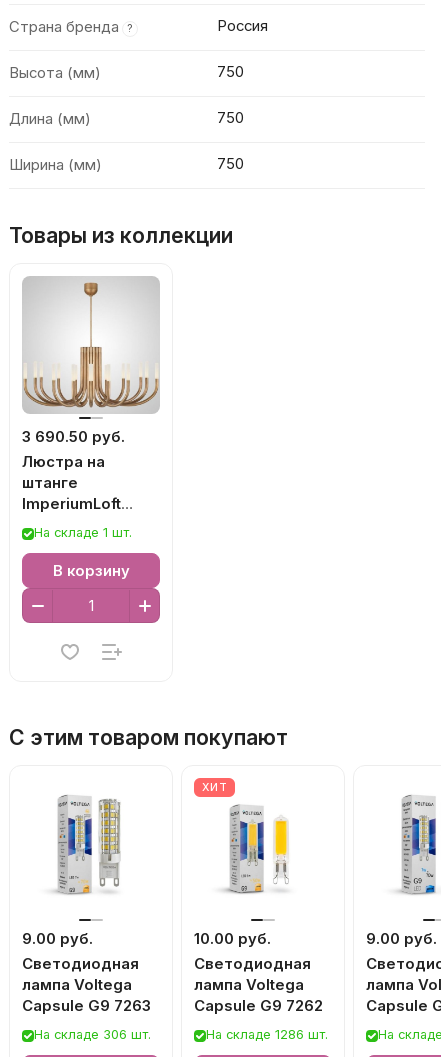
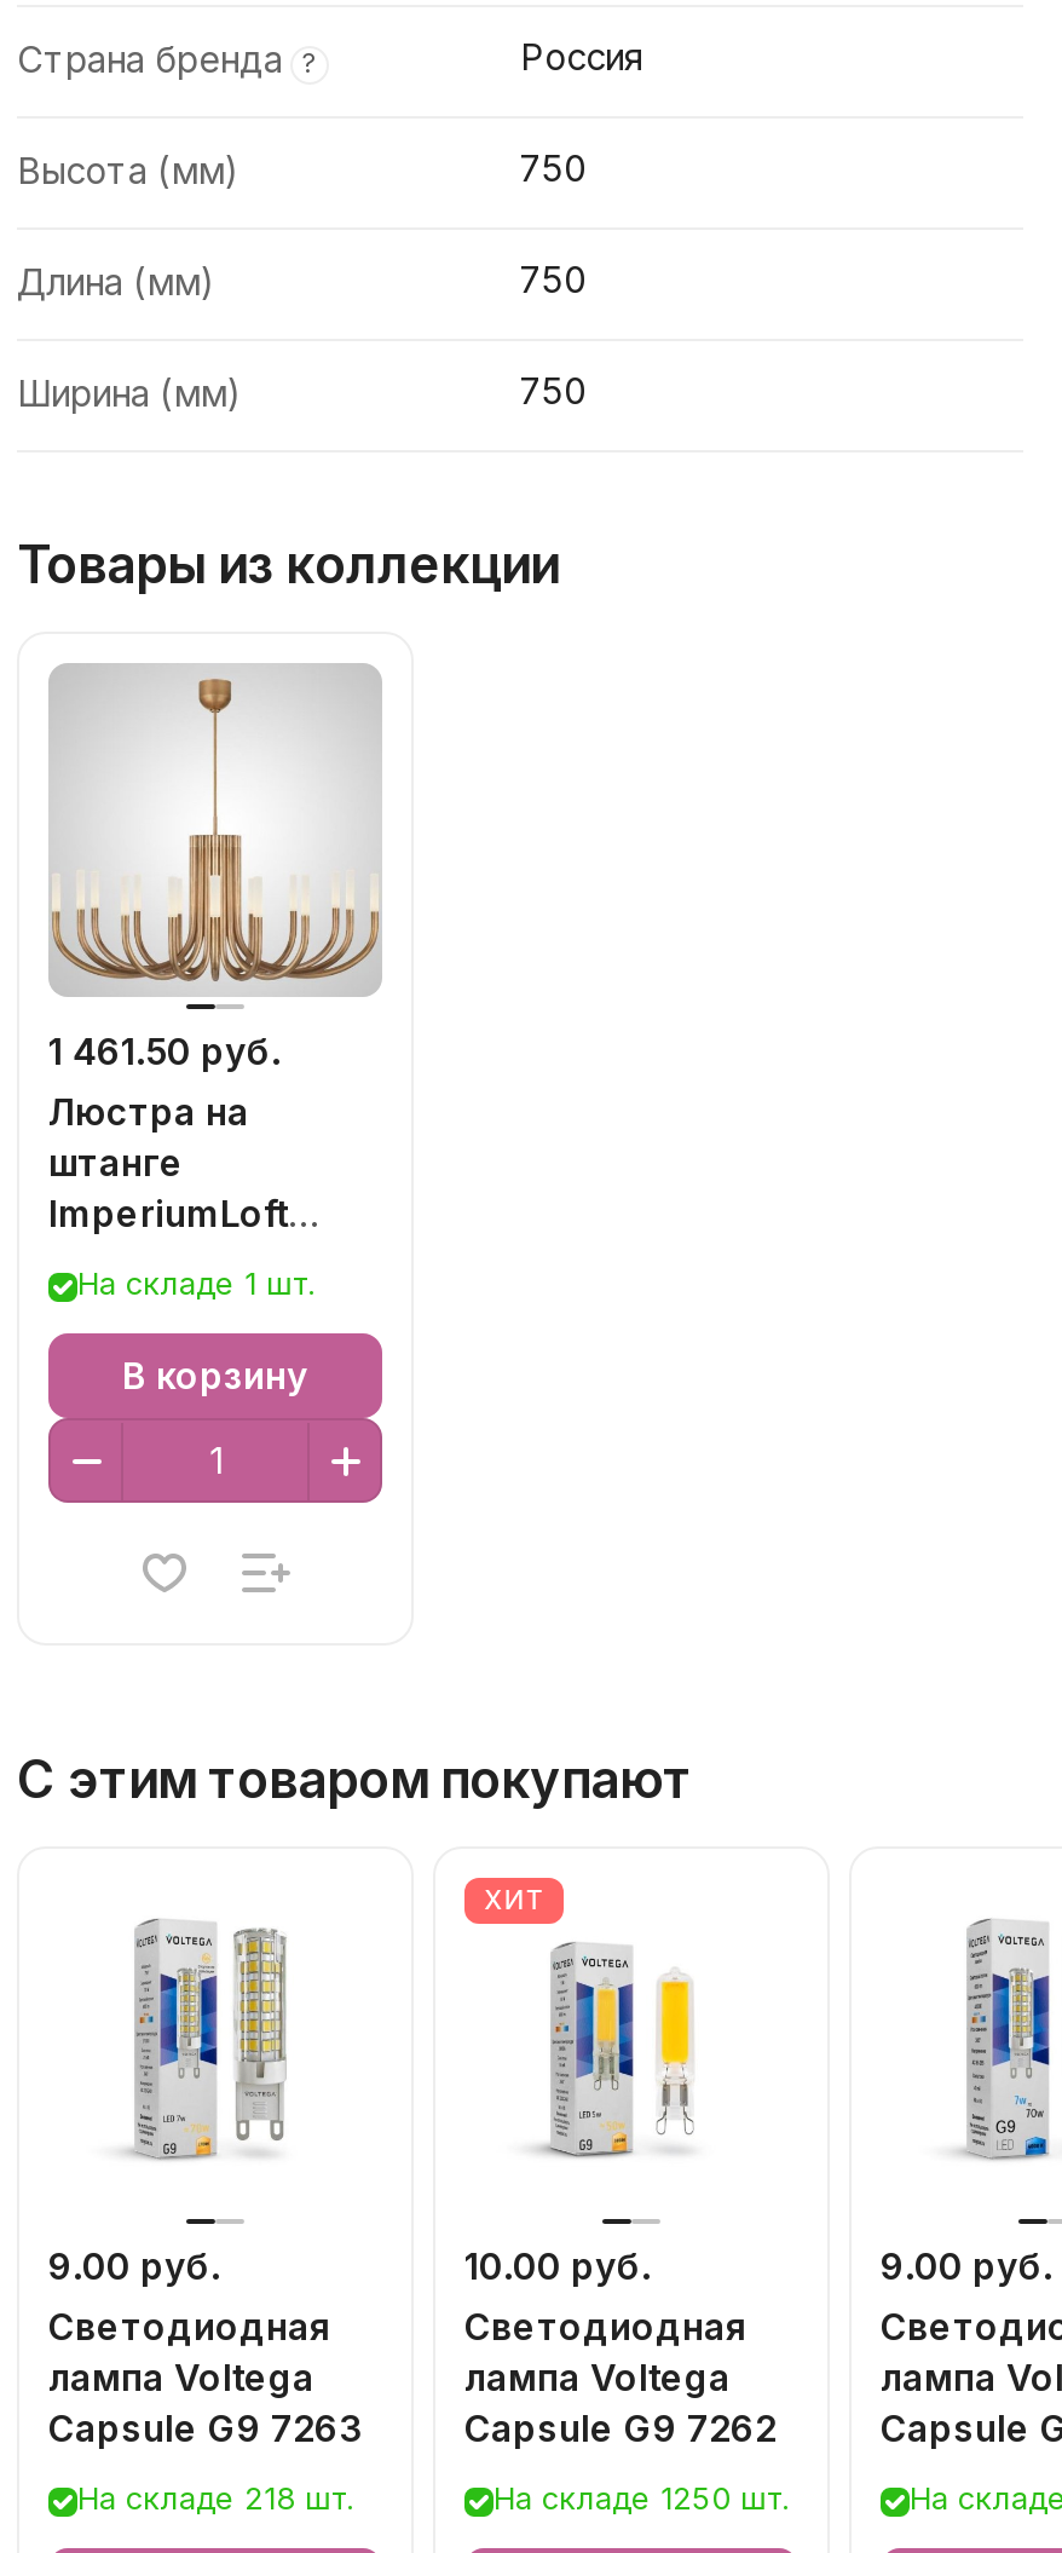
[22,428,125,446] 3 690.50 руб. -> [48,1031,281,1075] 1 461.50 руб.
[34,1027,151,1042] На складе 306 шт. -> [77,2481,353,2517] На складе 218 шт.
[206,1027,328,1042] На складе 1286 шт. -> [494,2481,789,2517] На складе 1250 шт.

